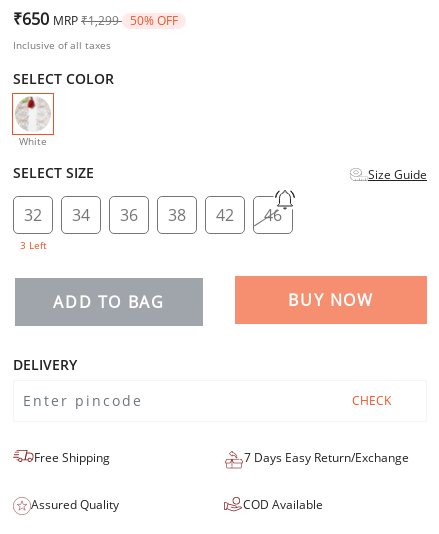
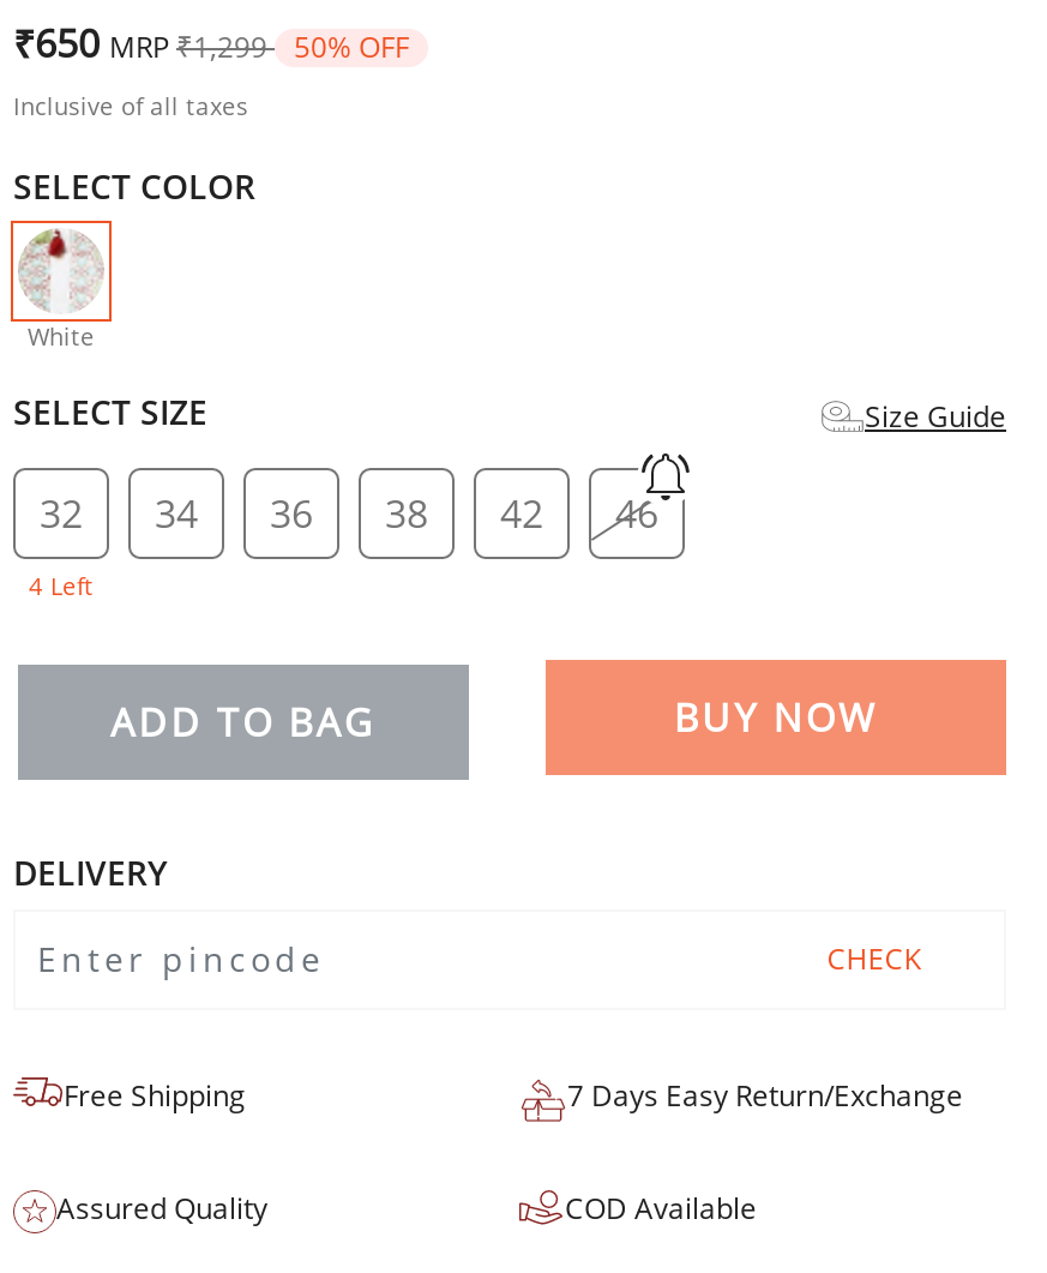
[19,238,46,252] 3 Left -> [29,569,94,602] 4 Left

